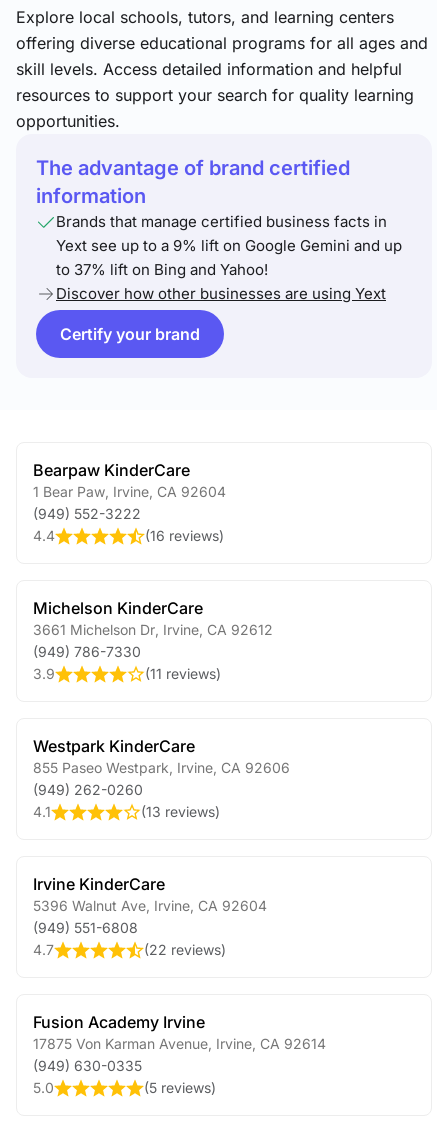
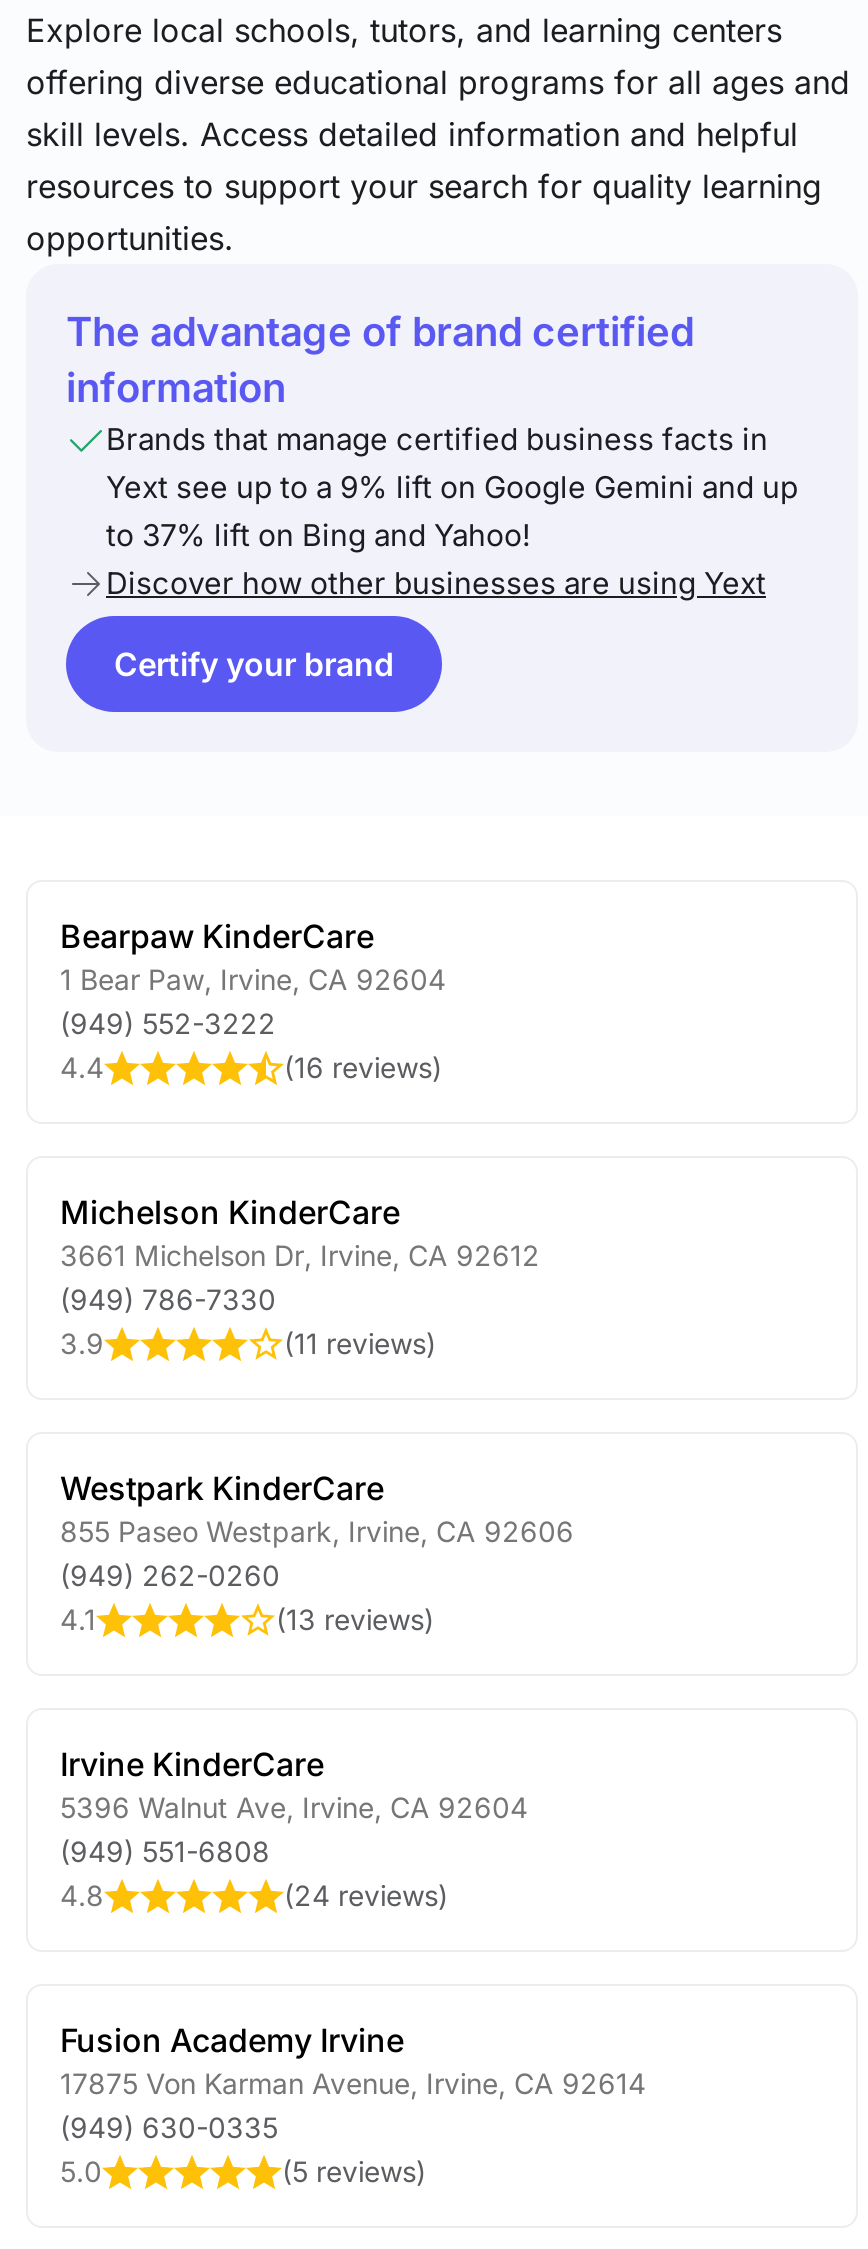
[33,941,54,958] 4.7 -> [60,1878,104,1912] 4.8
[144,941,226,958] (22 reviews) -> [284,1878,448,1912] (24 reviews)

